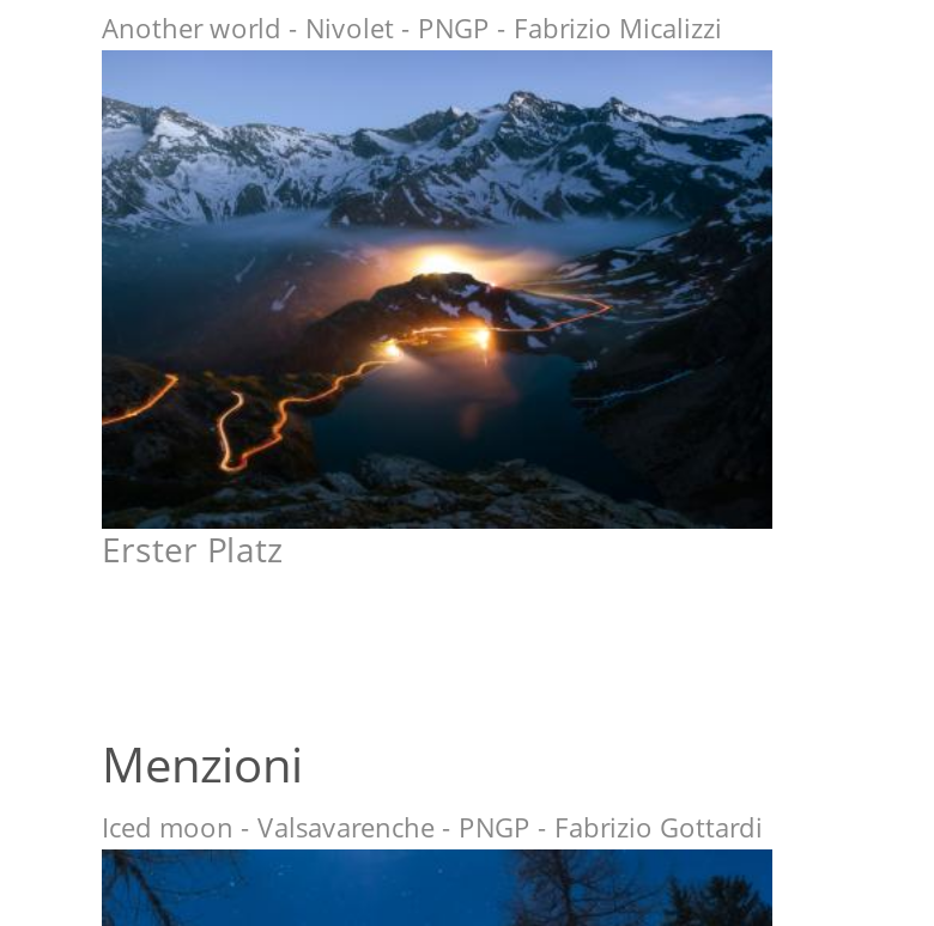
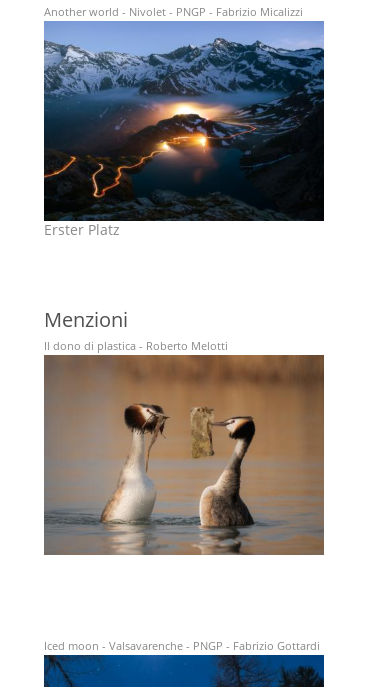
none -> [43,354,325,556] [image]
none -> [44,338,228,353] Il dono di plastica - Roberto Melotti

